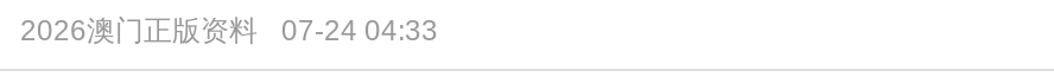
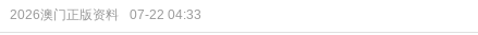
[20,14,438,47] 2026澳门正版资料 07-24 04:33 -> [10,7,201,22] 2026澳门正版资料 07-22 04:33

